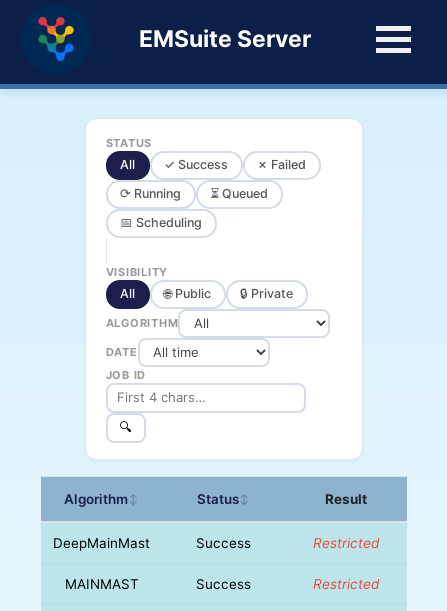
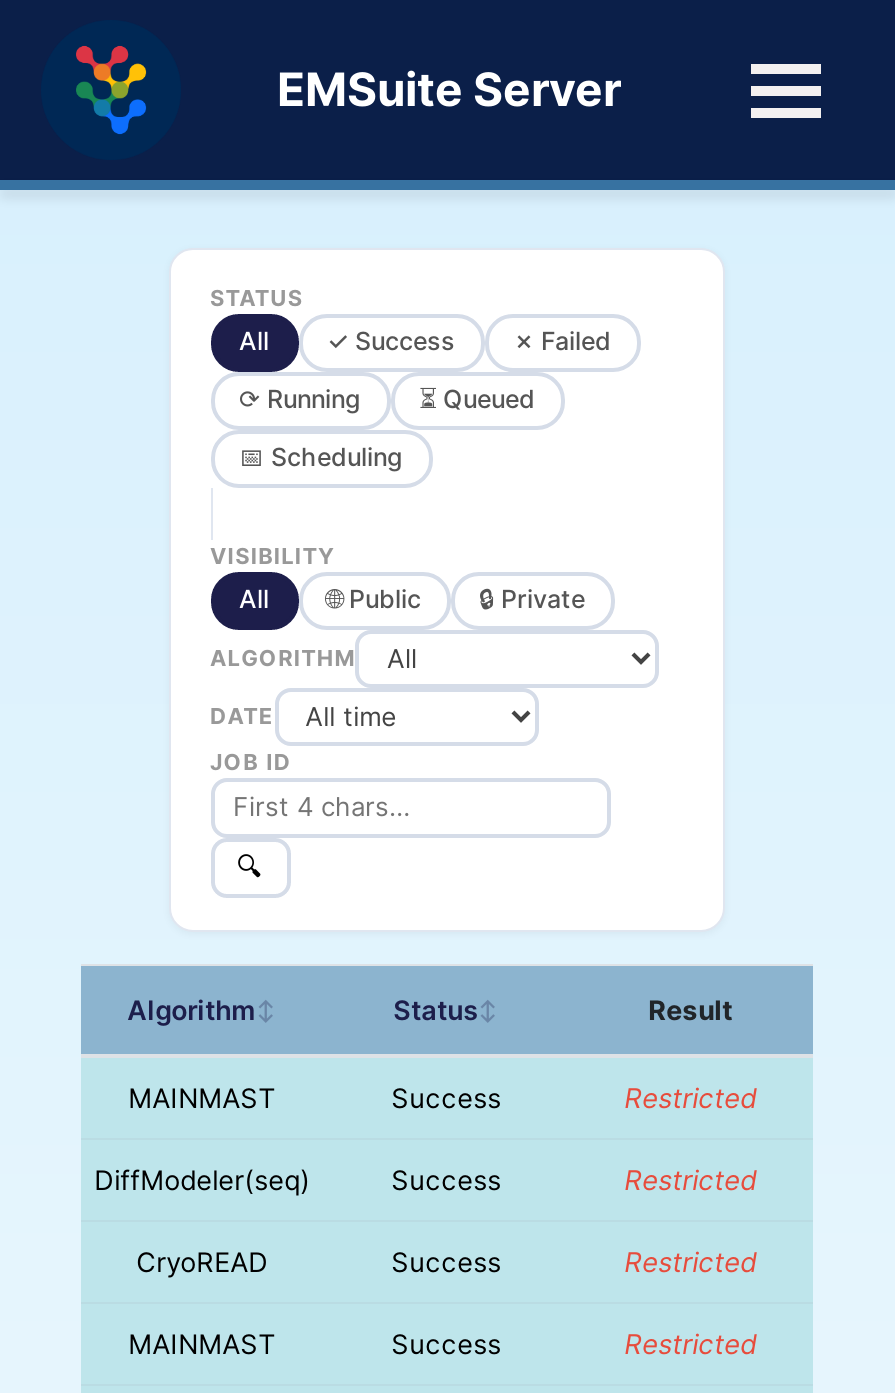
[53,535,150,551] DeepMainMast -> [94,1082,756,1278] MAINMAST | Success | Restricted | DiffModeler(seq) | Success | Restricted | CryoREAD

